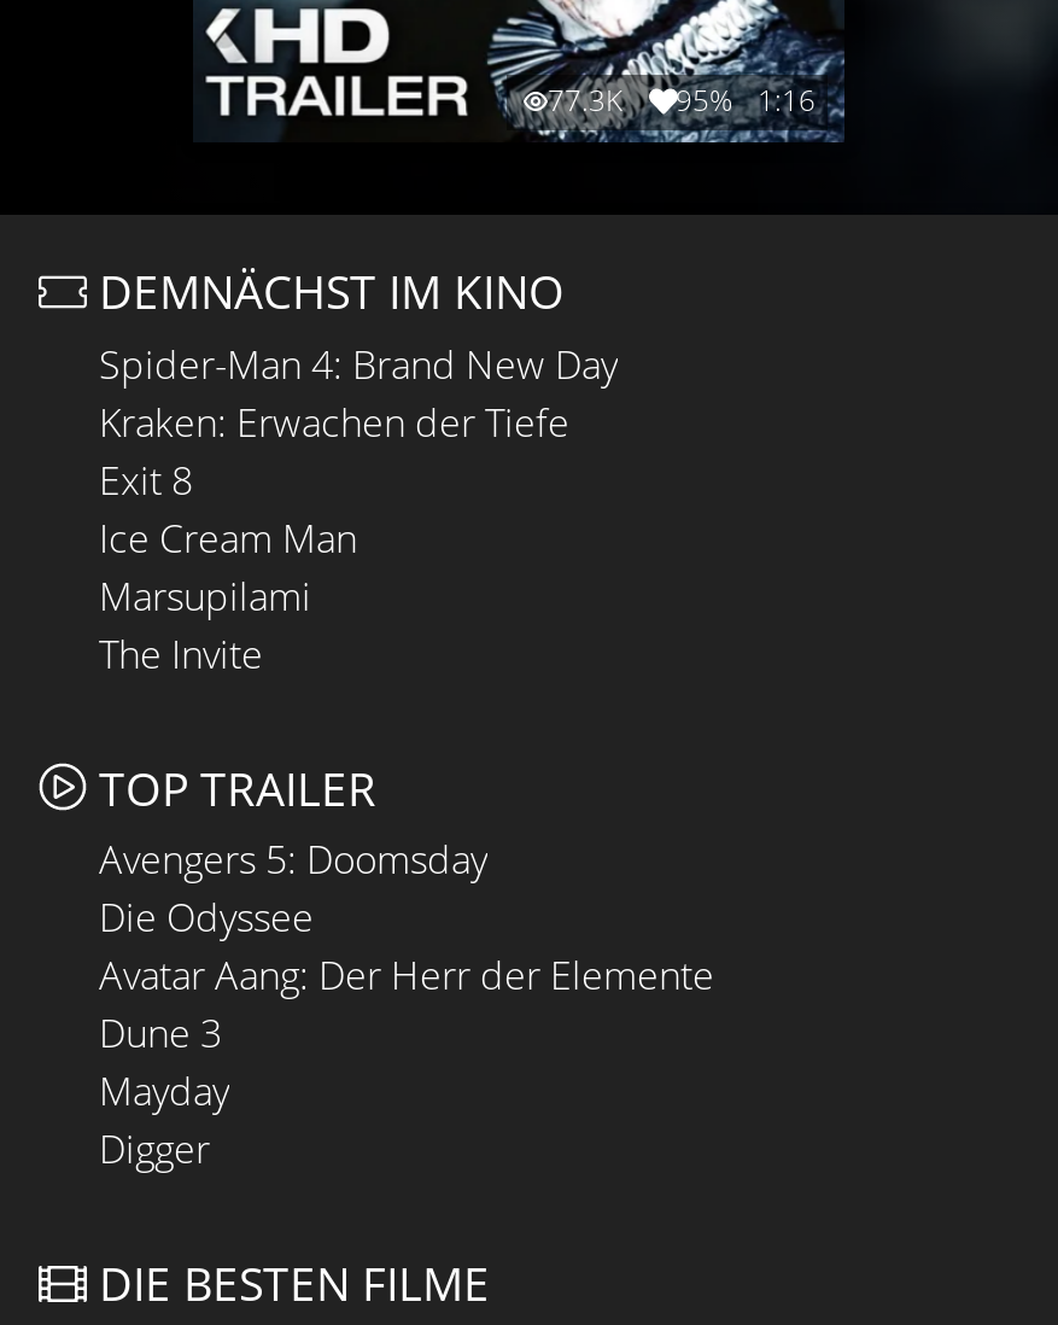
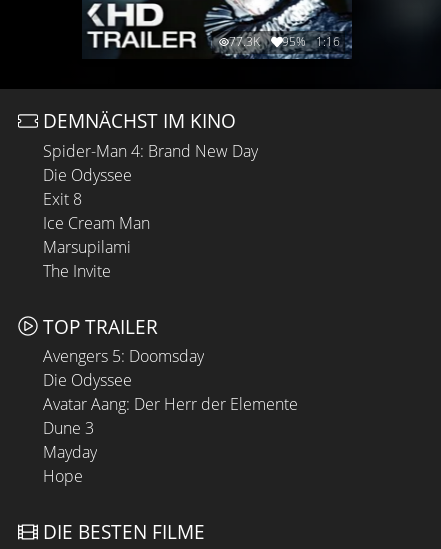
[99,395,569,448] Kraken: Erwachen der Tiefe -> [43,163,132,185] Die Odyssee
[99,1123,210,1176] Digger -> [43,465,83,487] Hope

